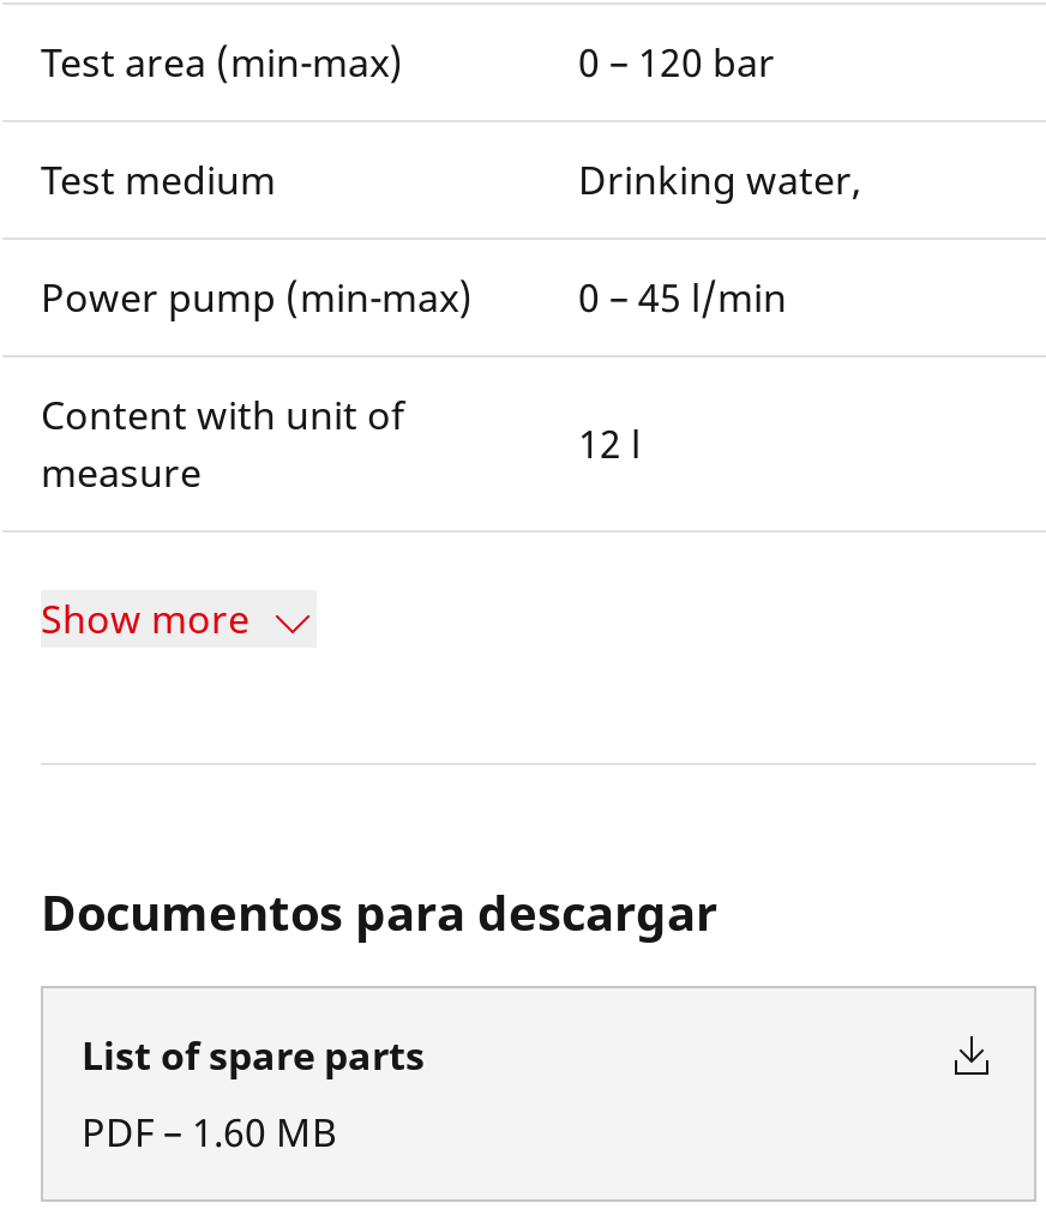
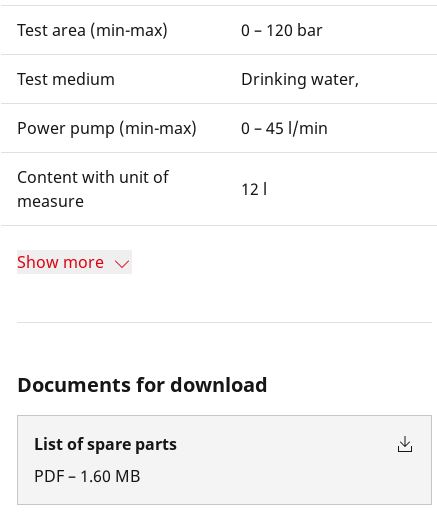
[41,880,717,945] Documentos para descargar -> [17,371,268,398] Documents for download

